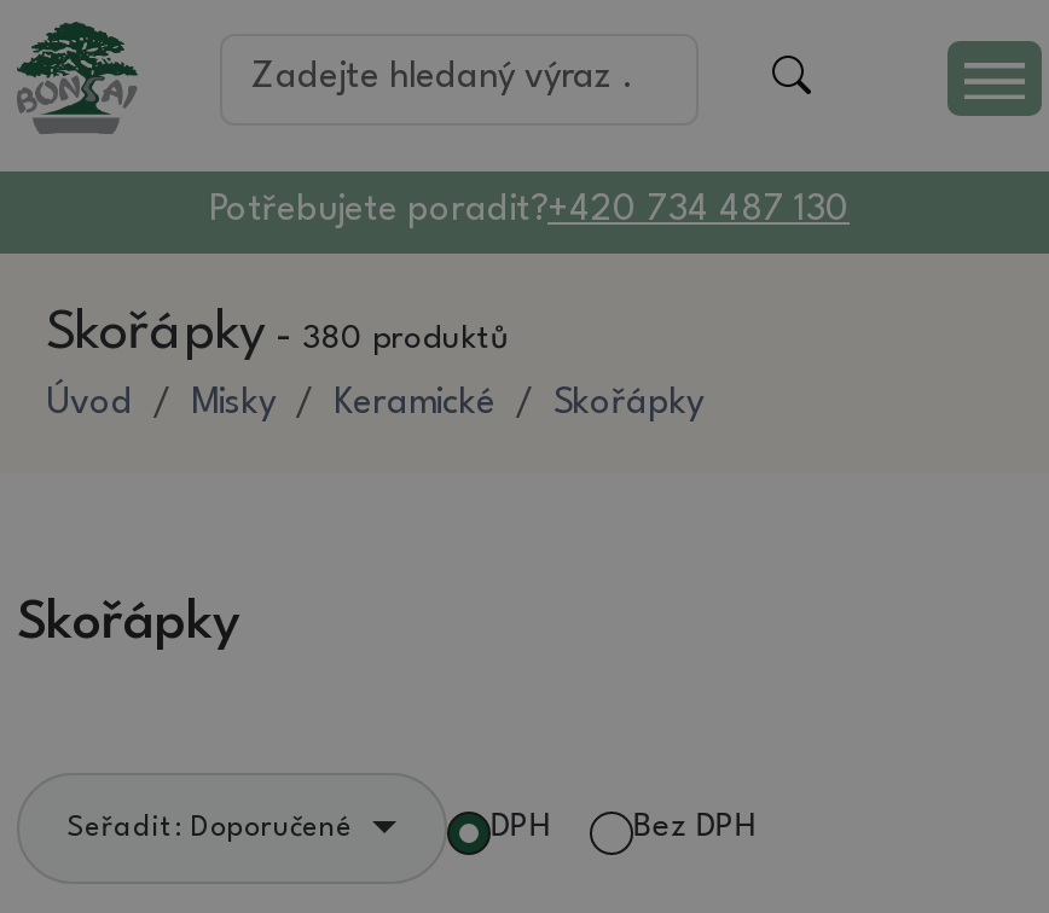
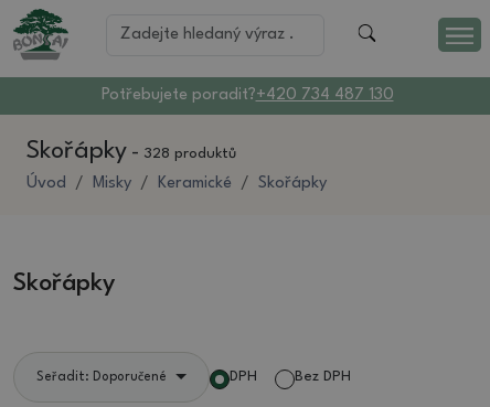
[46,307,508,361] Skořápky - 380 produktů -> [26,139,236,164] Skořápky - 328 produktů

